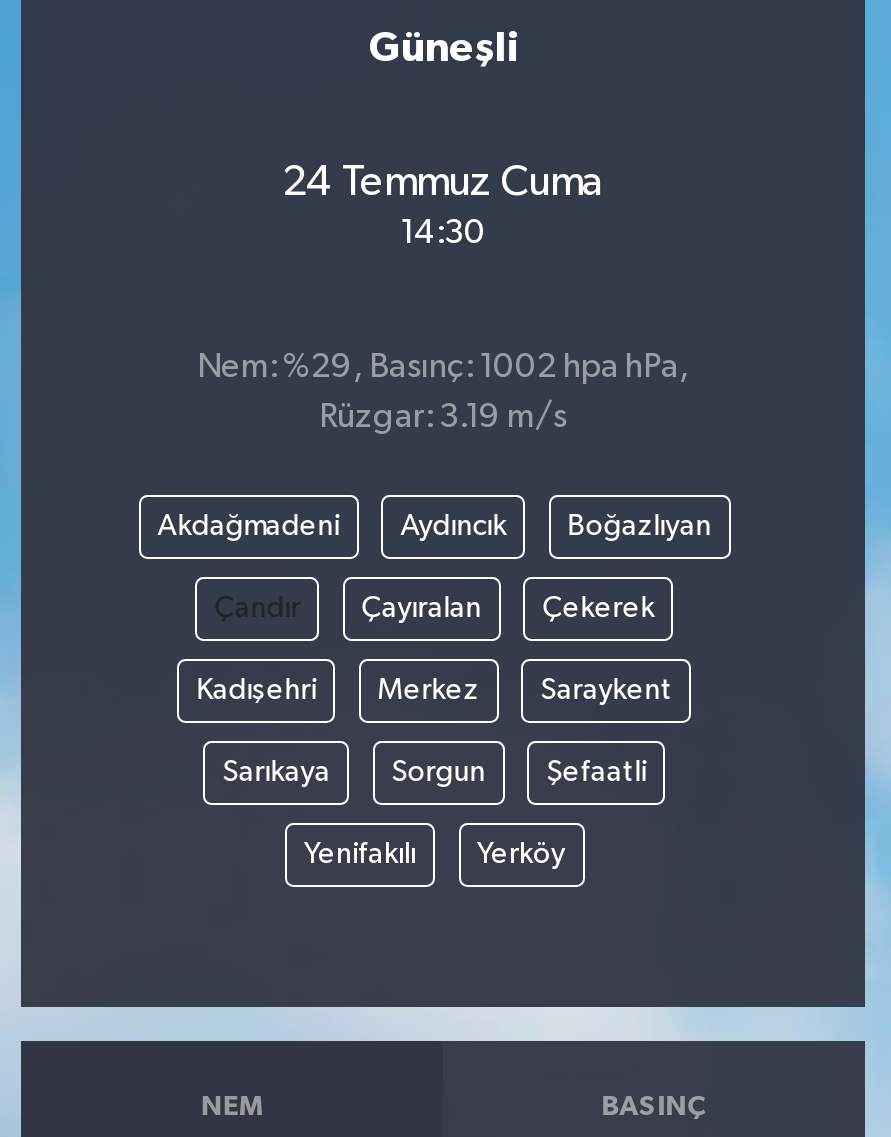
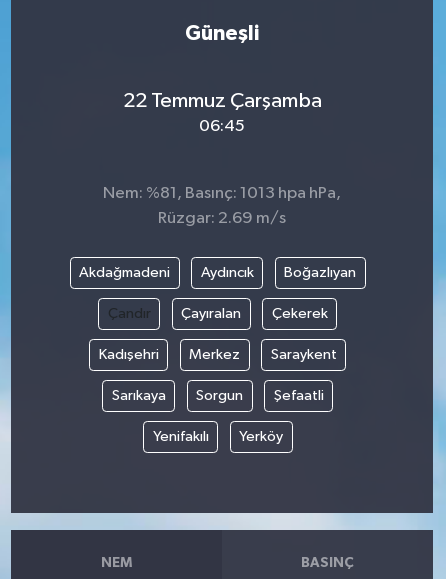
[282,161,604,205] 24 Temmuz Cuma -> [122,90,321,112] 22 Temmuz Çarşamba
[400,217,486,251] 14:30 -> [199,118,245,135] 06:45
[197,352,689,386] Nem: %29, Basınç: 1002 hpa hPa, -> [103,185,341,202] Nem: %81, Basınç: 1013 hpa hPa,
[319,402,567,436] Rüzgar: 3.19 m/s -> [158,210,286,227] Rüzgar: 2.69 m/s

